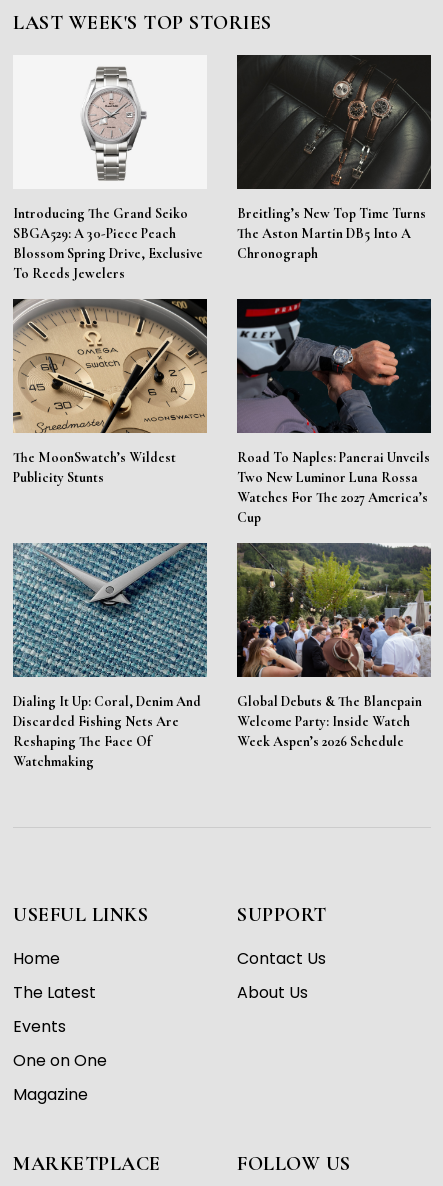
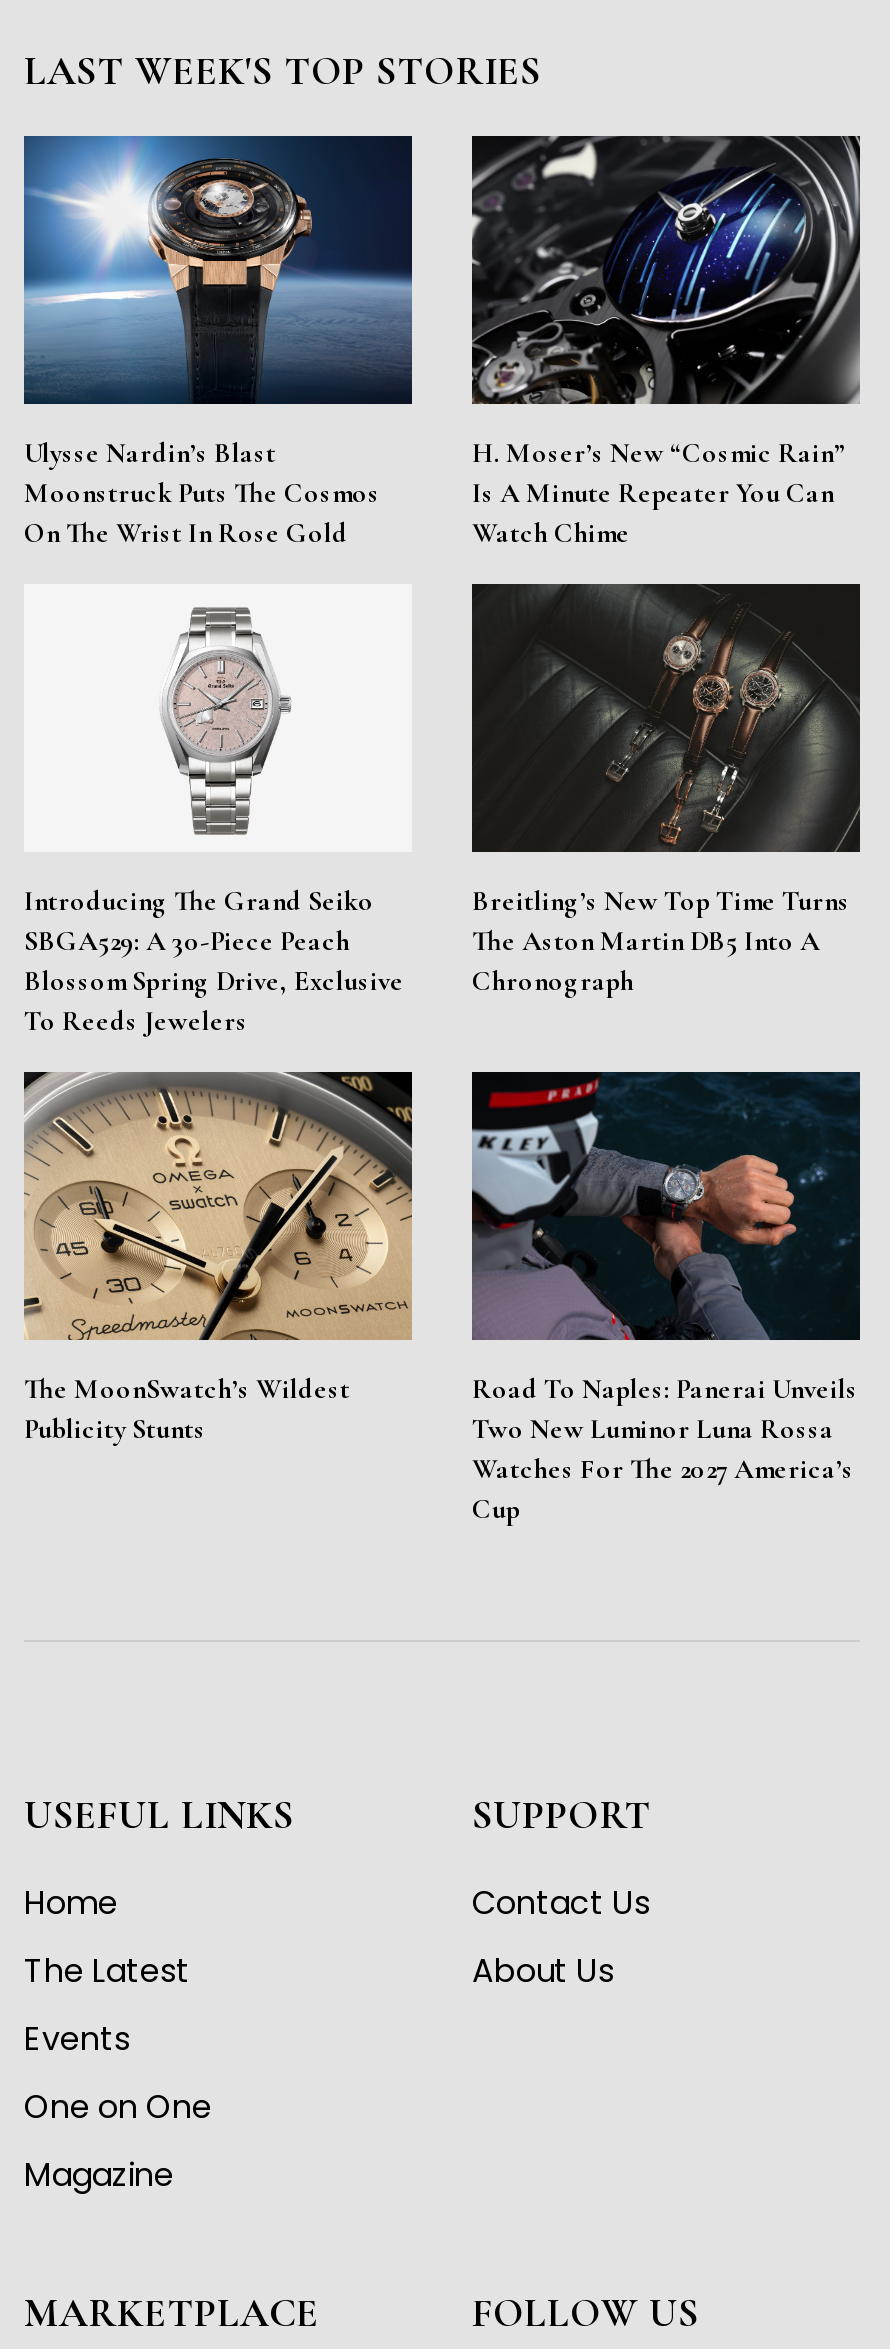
none -> [22,134,414,550] [image] | Ulysse Nardin’s Blast | Moonstruck Puts The Cosmos | On The Wrist In Rose Gold
none -> [472,136,860,550] [image] | H. Moser’s New “Cosmic Rain” | Is A Minute Repeater You Can | Watch Chime
moved [13,54,430,526] -> [24,582,858,1526]: [image] | Introducing The Grand Seiko | SBGA529: A 30-Piece Peach | ... | Watches For The 2027 America’s | Cup
[12,542,208,770] [image] | Dialing It Up: Coral, Denim And | Discarded Fishing Nets Are | Reshaping The Face Of | Watchmaking -> none
[236,543,432,750] [image] | Global Debuts & The Blancpain | Welcome Party: Inside Watch | Week Aspen’s 2026 Schedule -> none

